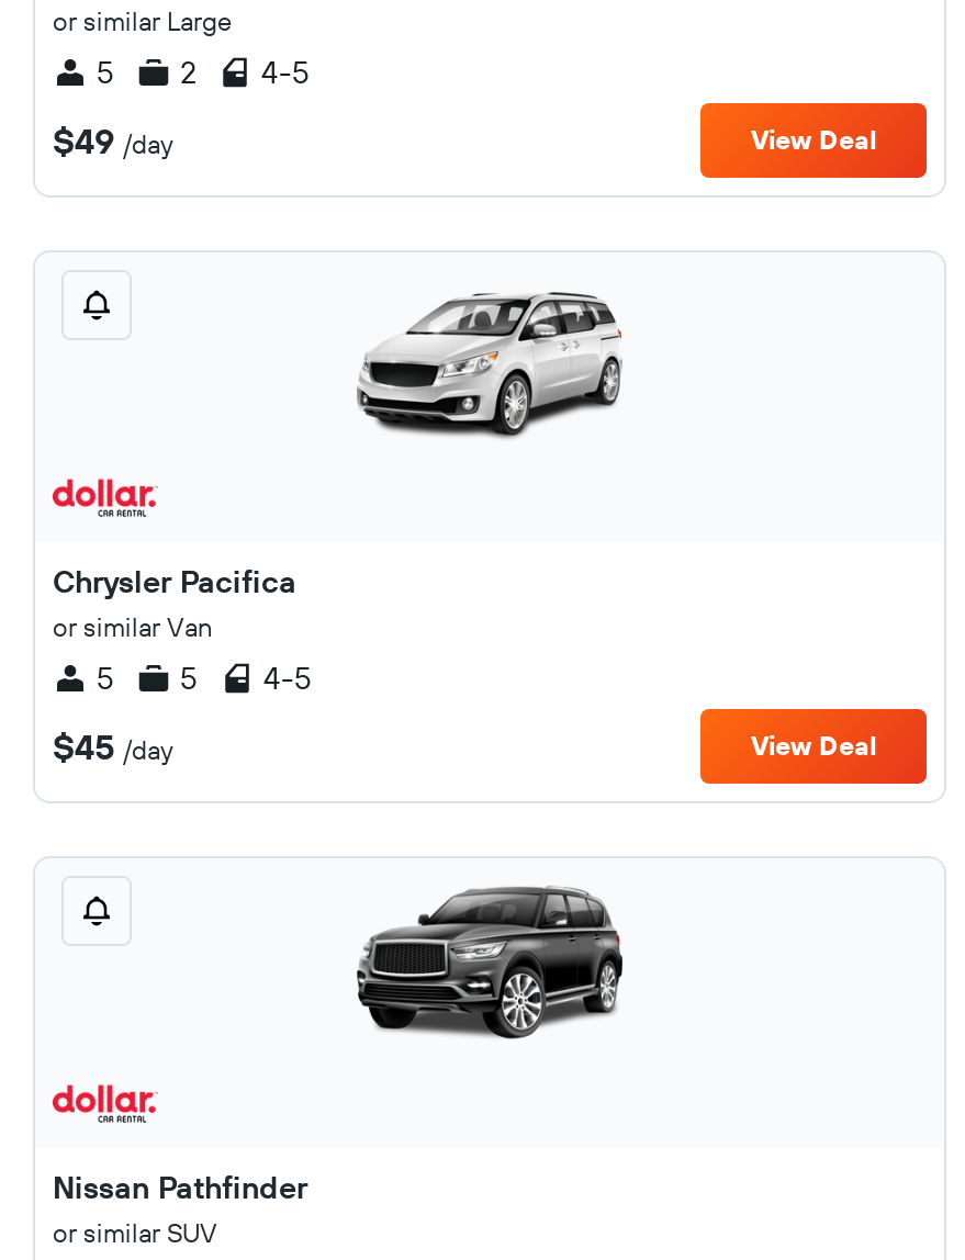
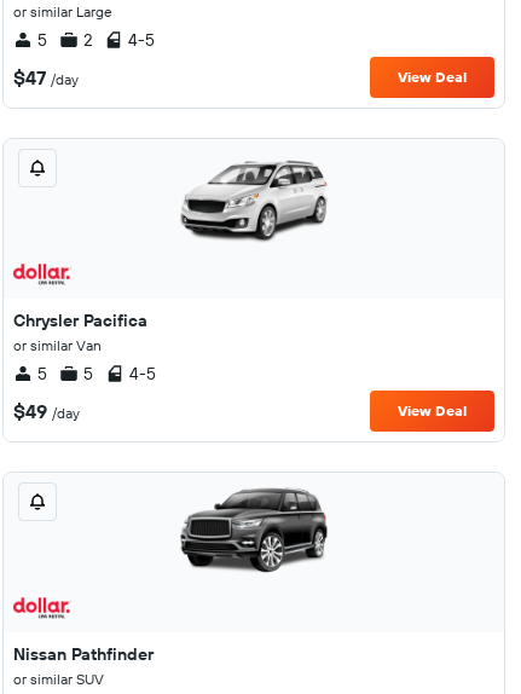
[53,119,173,162] $49 /day -> [13,65,79,89] $47 /day
[53,724,173,768] $45 /day -> [13,399,80,423] $49 /day

